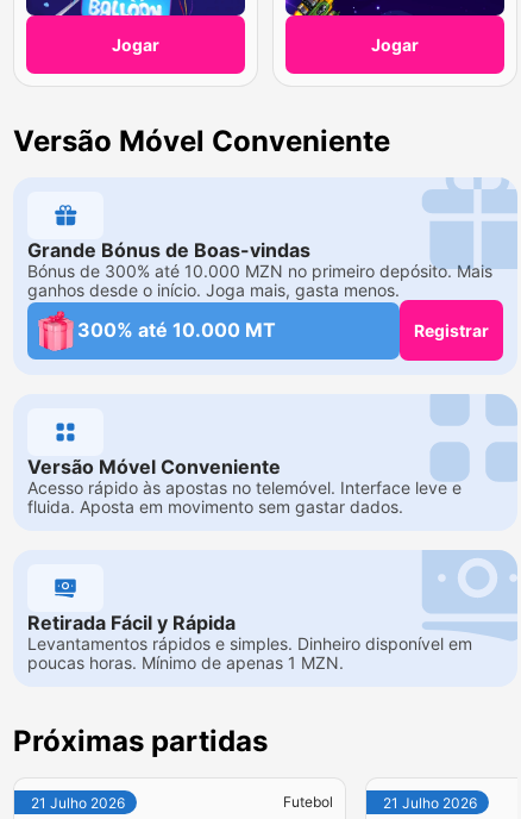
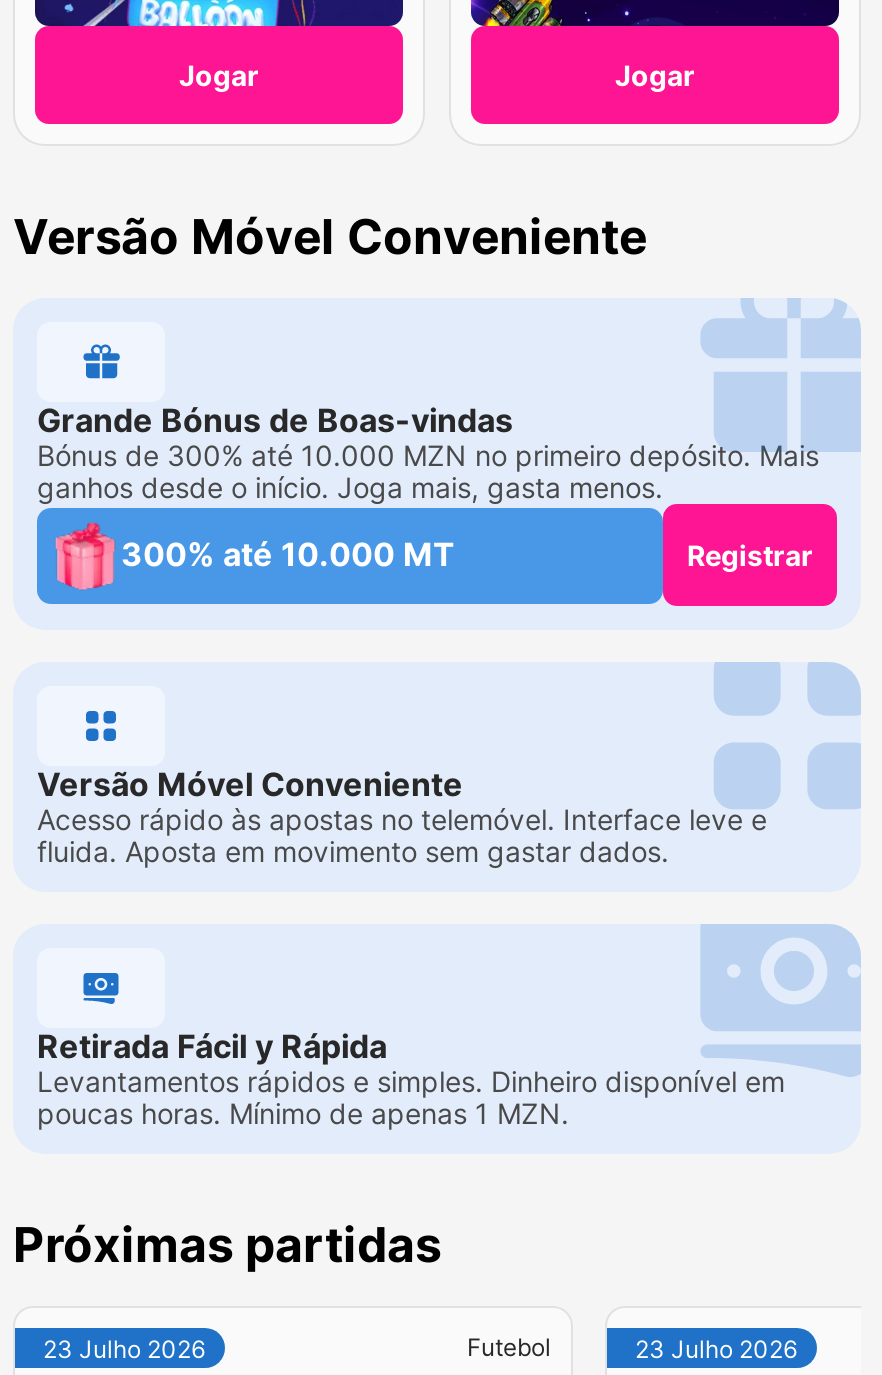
[31,794,125,812] 21 Julho 2026 -> [43,1334,205,1364] 23 Julho 2026
[383,794,477,812] 21 Julho 2026 -> [635,1334,797,1364] 23 Julho 2026

